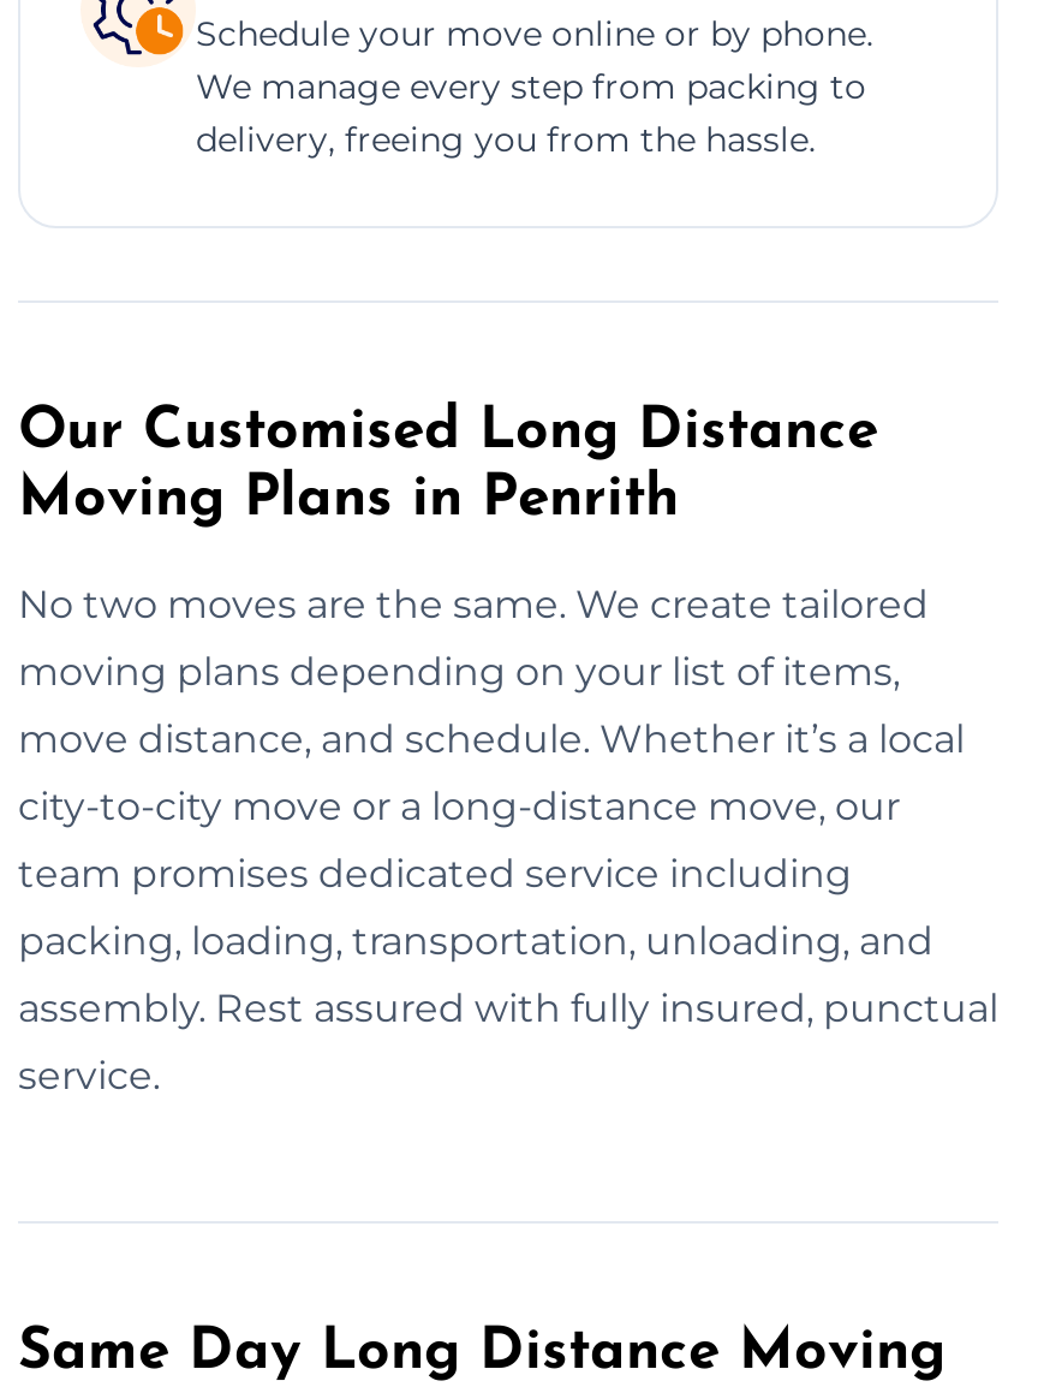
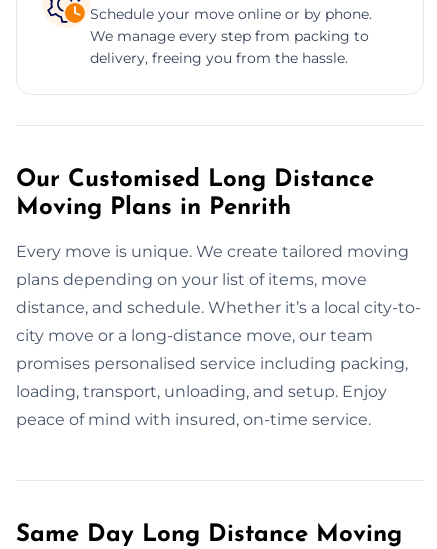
[18,581,998,1098] No two moves are the same. We create tailored | moving plans depending on your list of items, | move distance, and schedule. Whether it’s a local | city-to-city move or a long-distance move, our | team promises dedicated service including | packing, loading, transportation, unloading, and | assembly. Rest assured with fully insured, punctual | service. -> [16,242,421,429] Every move is unique. We create tailored moving | plans depending on your list of items, move | distance, and schedule. Whether it’s a local city-to- | city move or a long-distance move, our team | promises personalised service including packing, | loading, transport, unloading, and setup. Enjoy | peace of mind with insured, on-time service.

